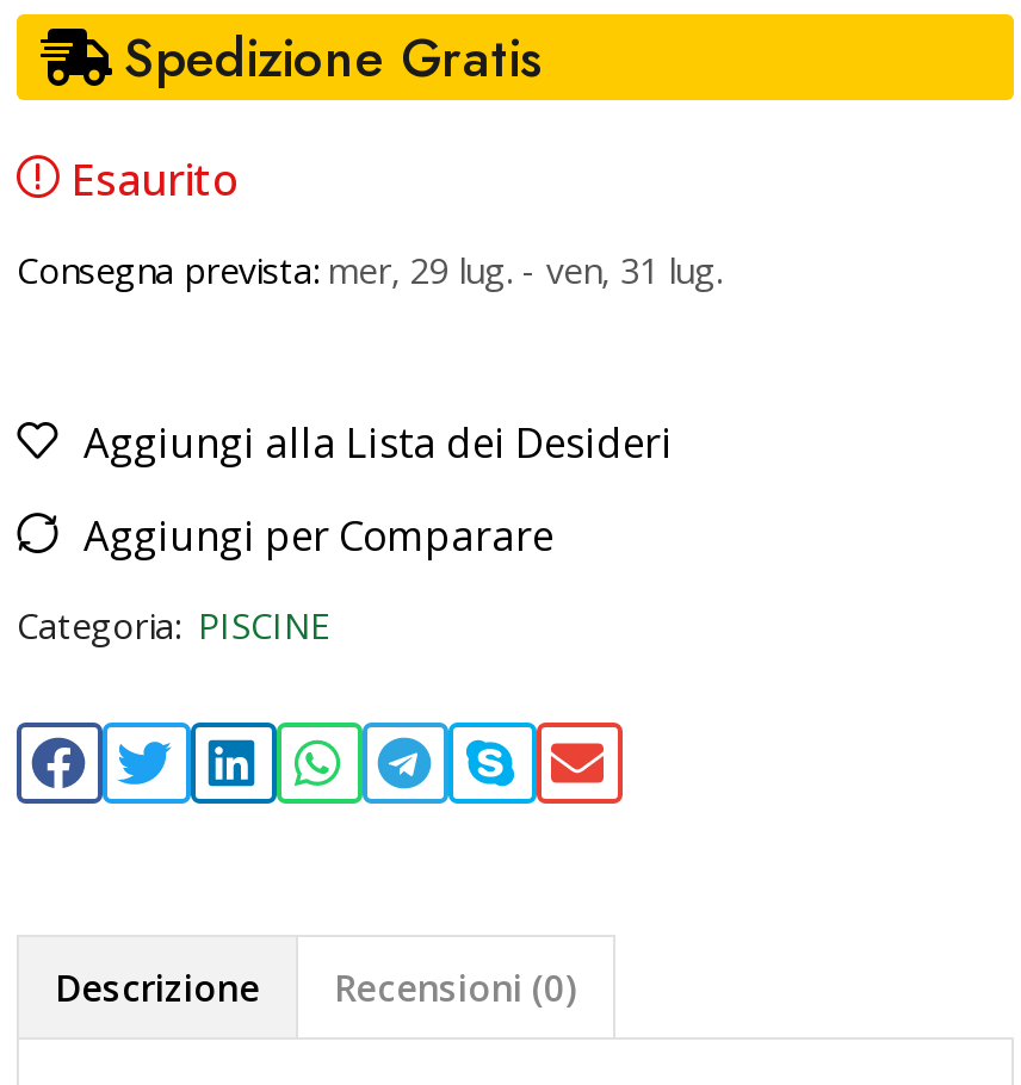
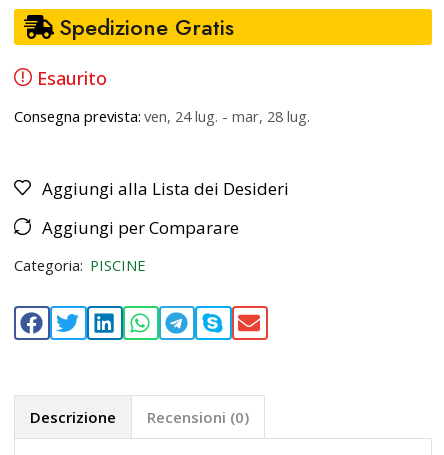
[17,246,723,294] Consegna prevista: mer, 29 lug. - ven, 31 lug. -> [14,106,310,126] Consegna prevista: ven, 24 lug. - mar, 28 lug.

